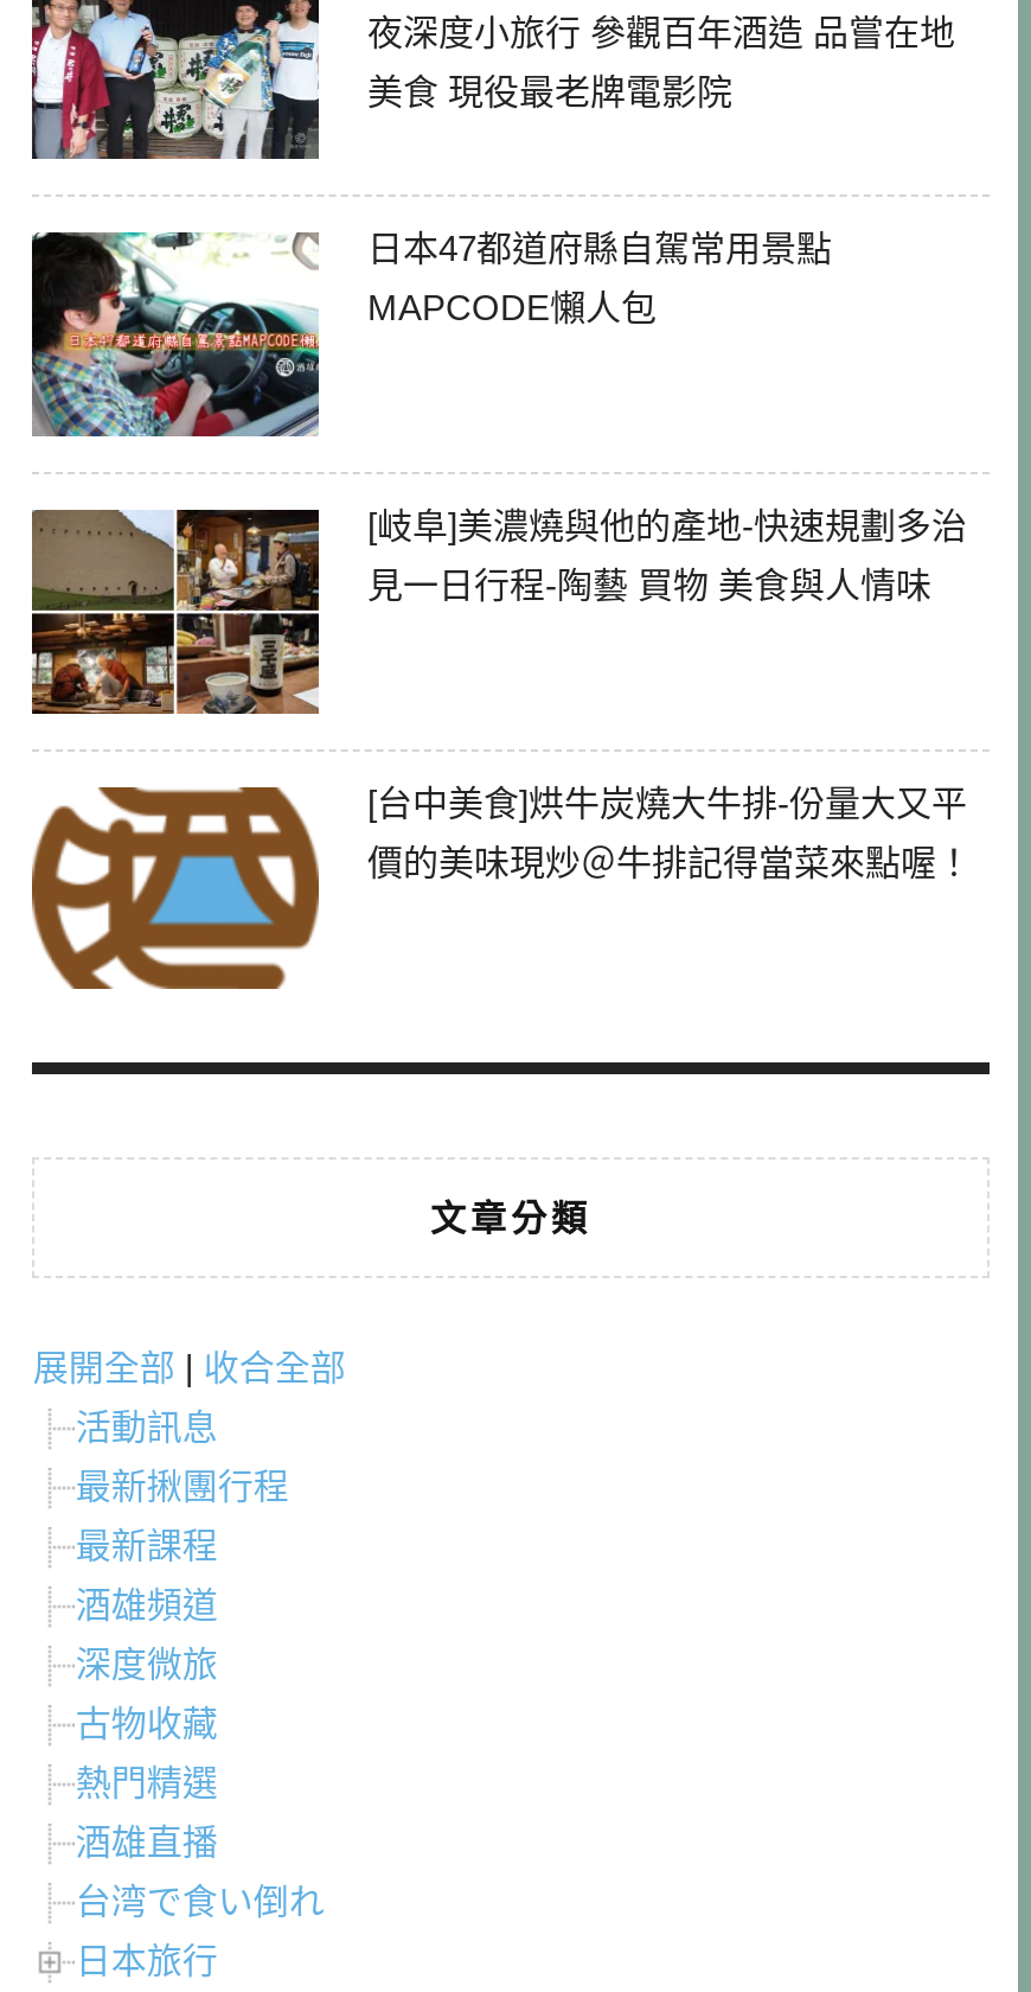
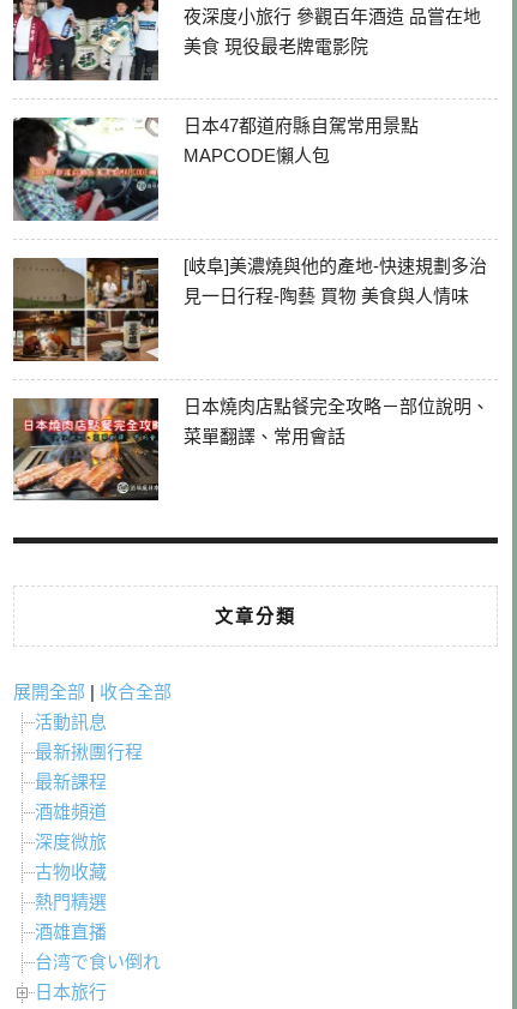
[30,782,967,991] [image] | [台中美食]烘牛炭燒大牛排-份量大又平 -> [12,396,489,502] [image] | 日本燒肉店點餐完全攻略－部位說明、
[367,841,972,881] 價的美味現炒＠牛排記得當菜來點喔！ -> [183,426,345,446] 菜單翻譯、常用會話

